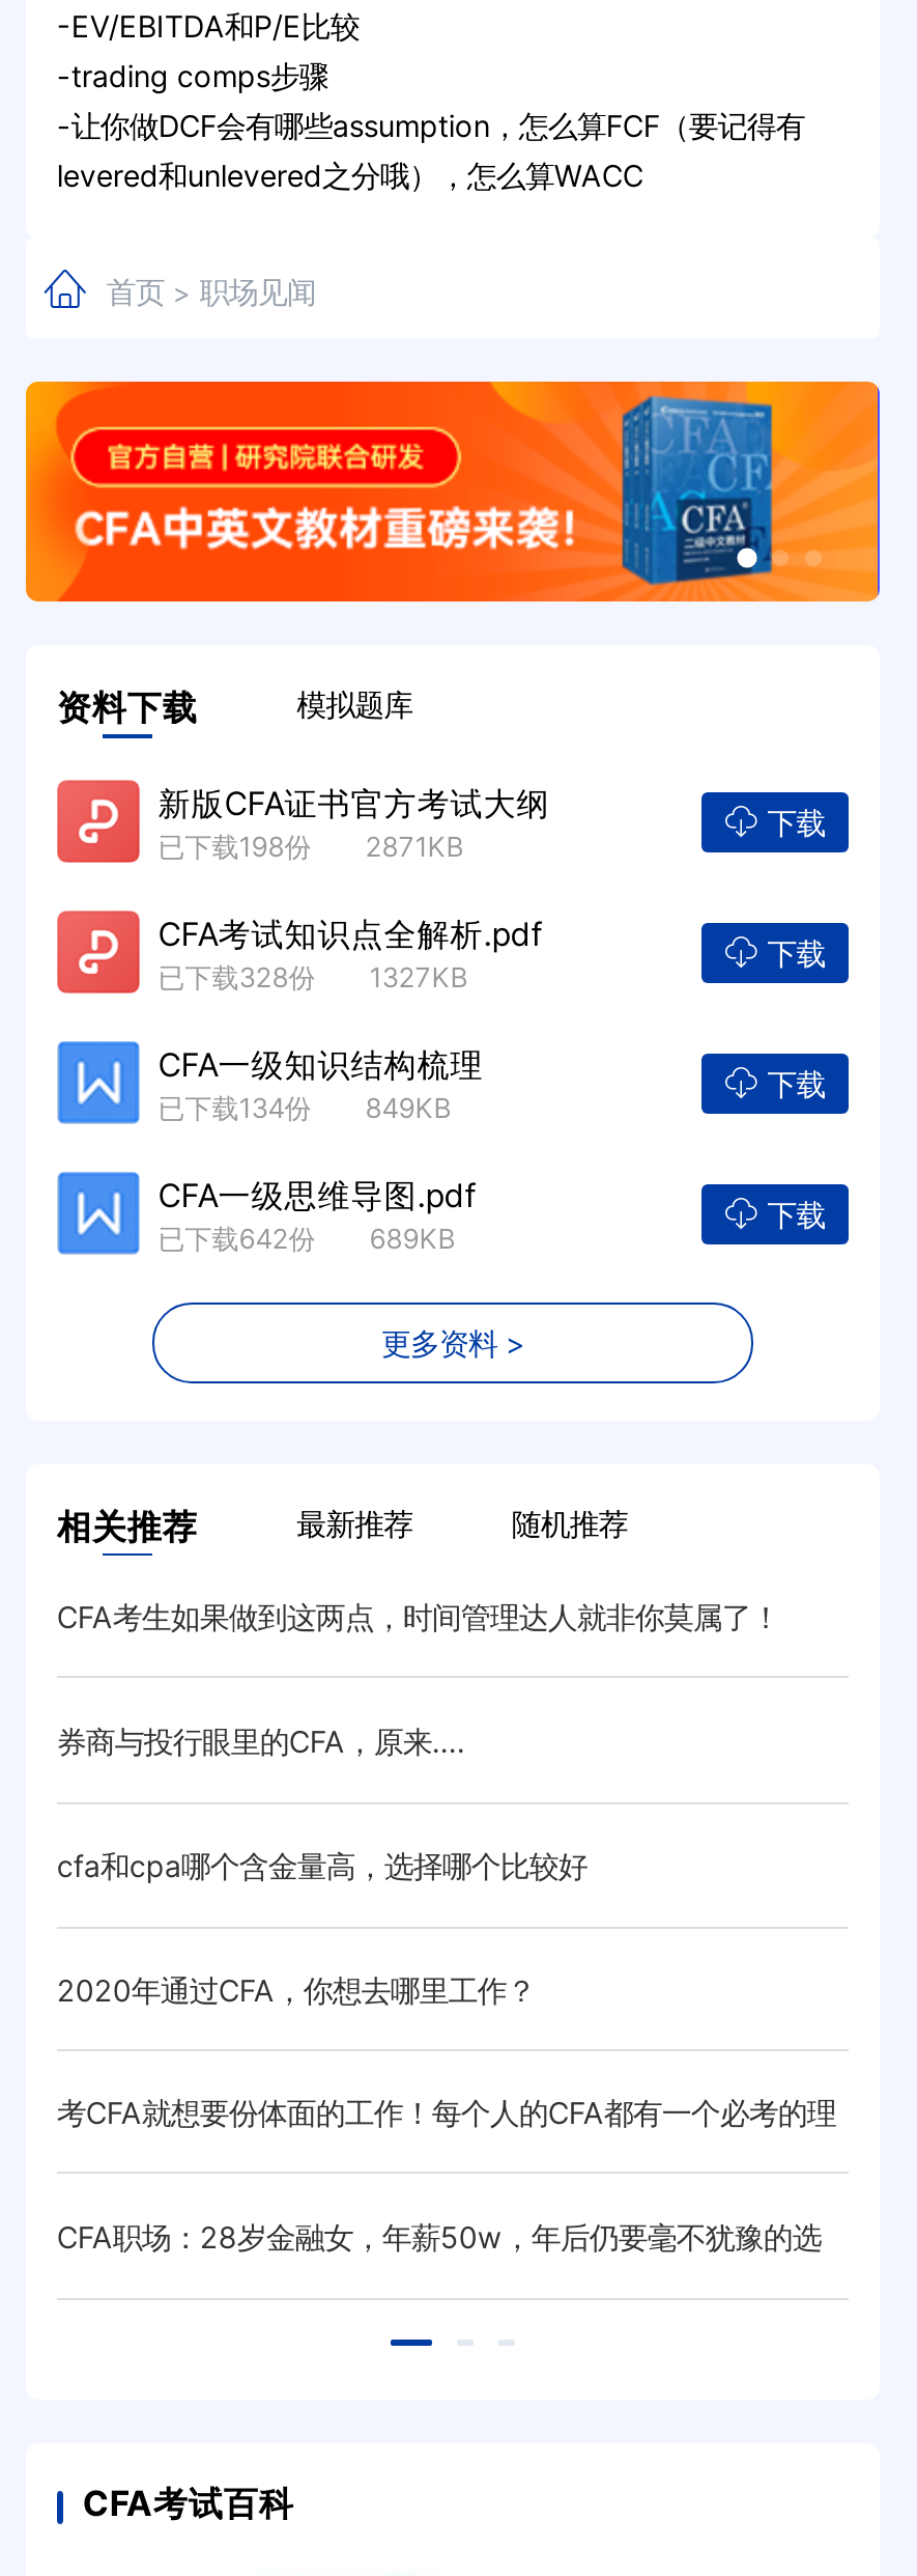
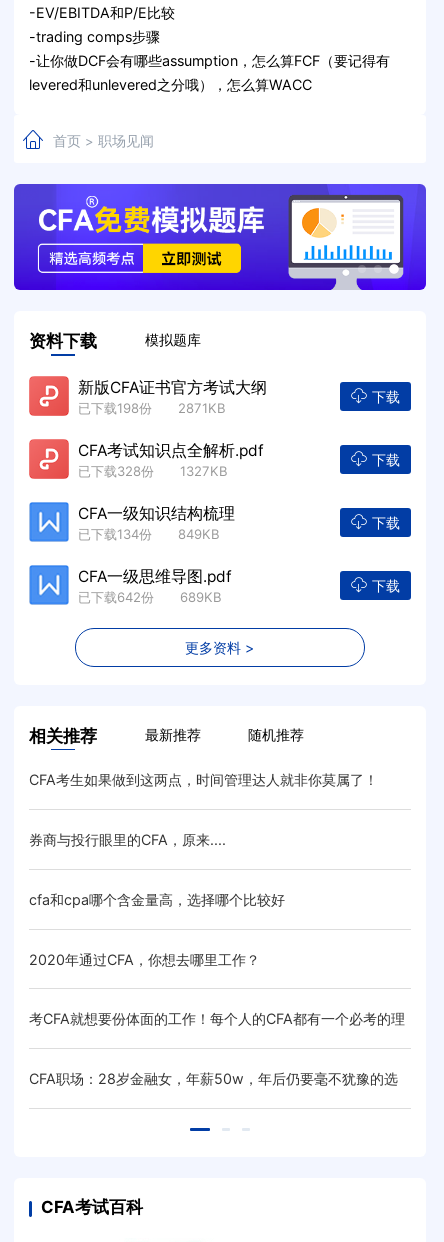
[24,380,880,604] [image] -> [13,183,426,291] [image]

